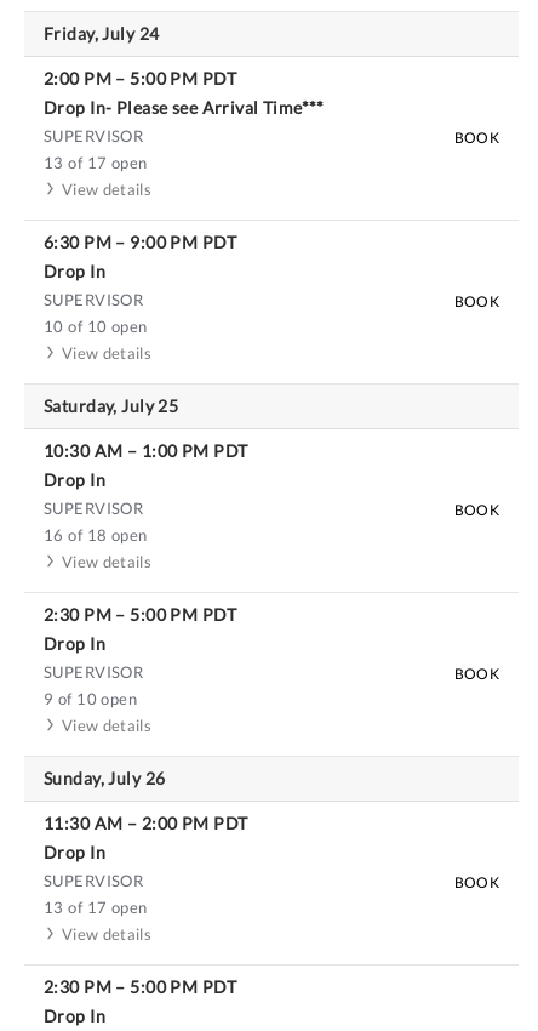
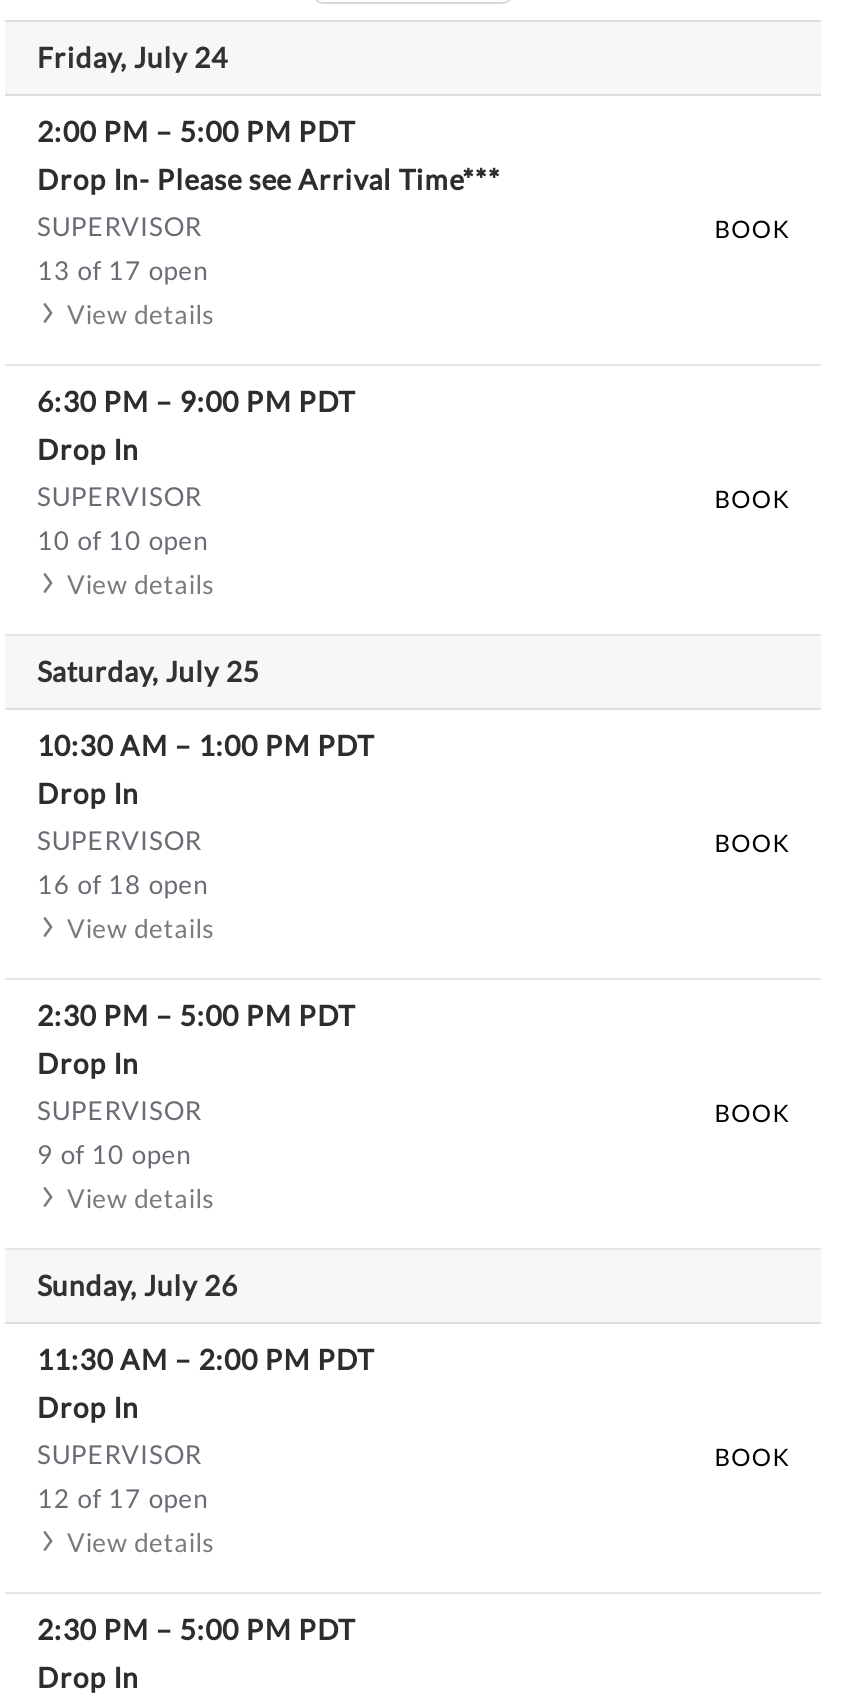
[44,897,147,917] 13 of 17 open -> [37,1481,208,1513] 12 of 17 open

